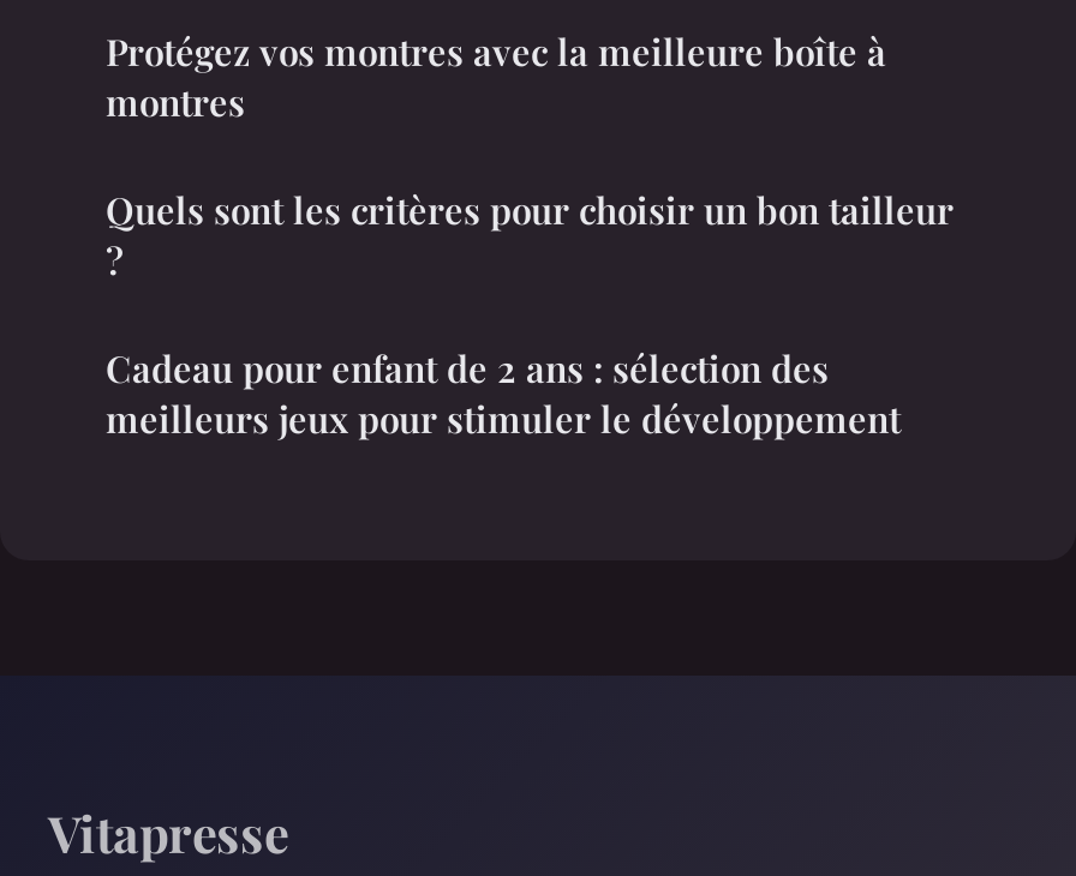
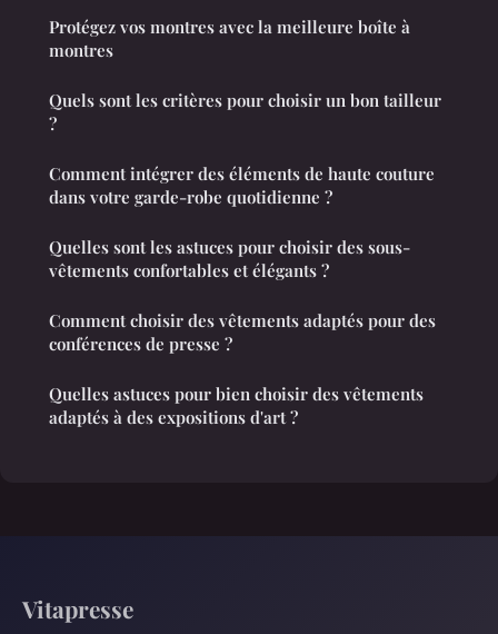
[106,344,901,442] Cadeau pour enfant de 2 ans : sélection des | meilleurs jeux pour stimuler le développement -> [49,162,436,428] Comment intégrer des éléments de haute couture | dans votre garde-robe quotidienne ? | Quelles sont les astuces pour choisir des sous- | vêtements confortables et élégants ? | Comment choisir des vêtements adaptés pour des | conférences de presse ? | Quelles astuces pour bien choisir des vêtements | adaptés à des expositions d'art ?

